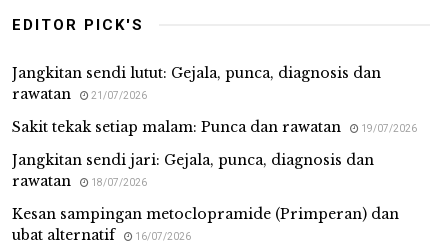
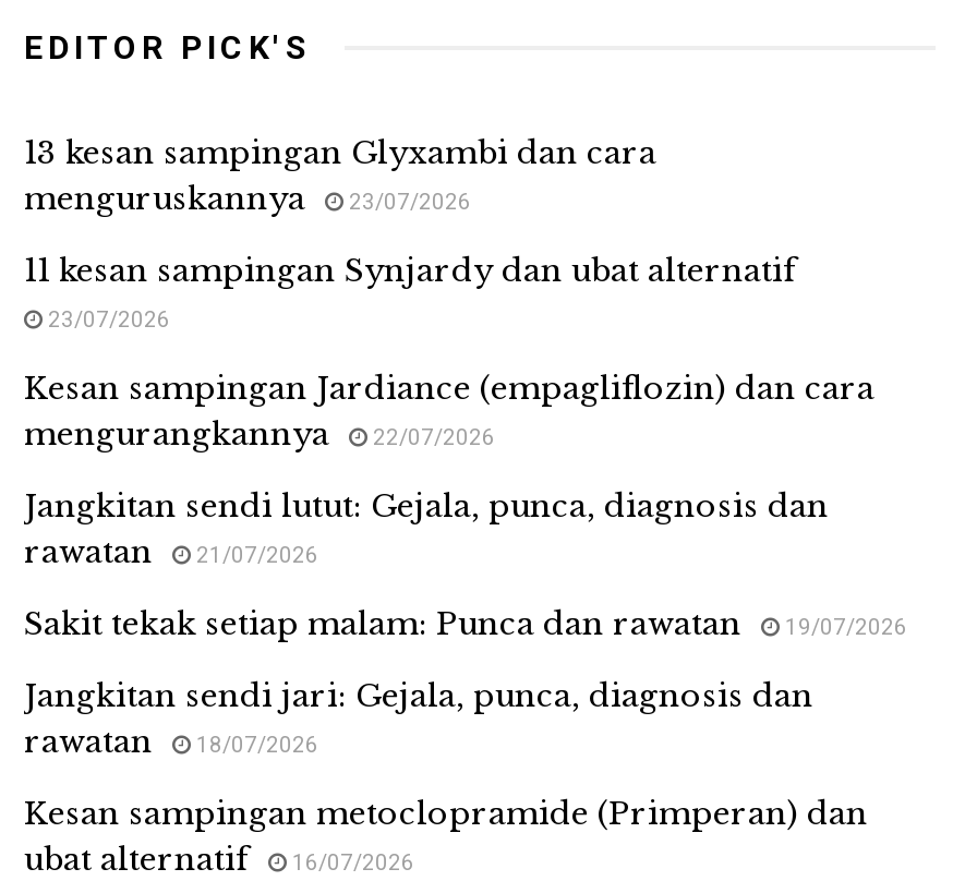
none -> [24,132,874,452] 13 kesan sampingan Glyxambi dan cara | menguruskannya | 23/07/2026 | 11 kesan sampingan Synjardy dan ubat alternatif | 23/07/2026 | Kesan sampingan Jardiance (empagliflozin) dan cara | mengurangkannya | 22/07/2026

